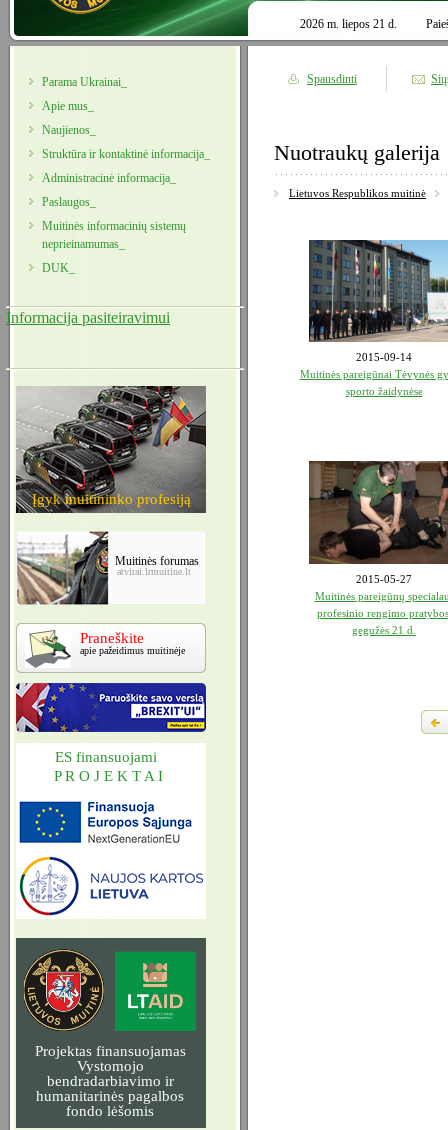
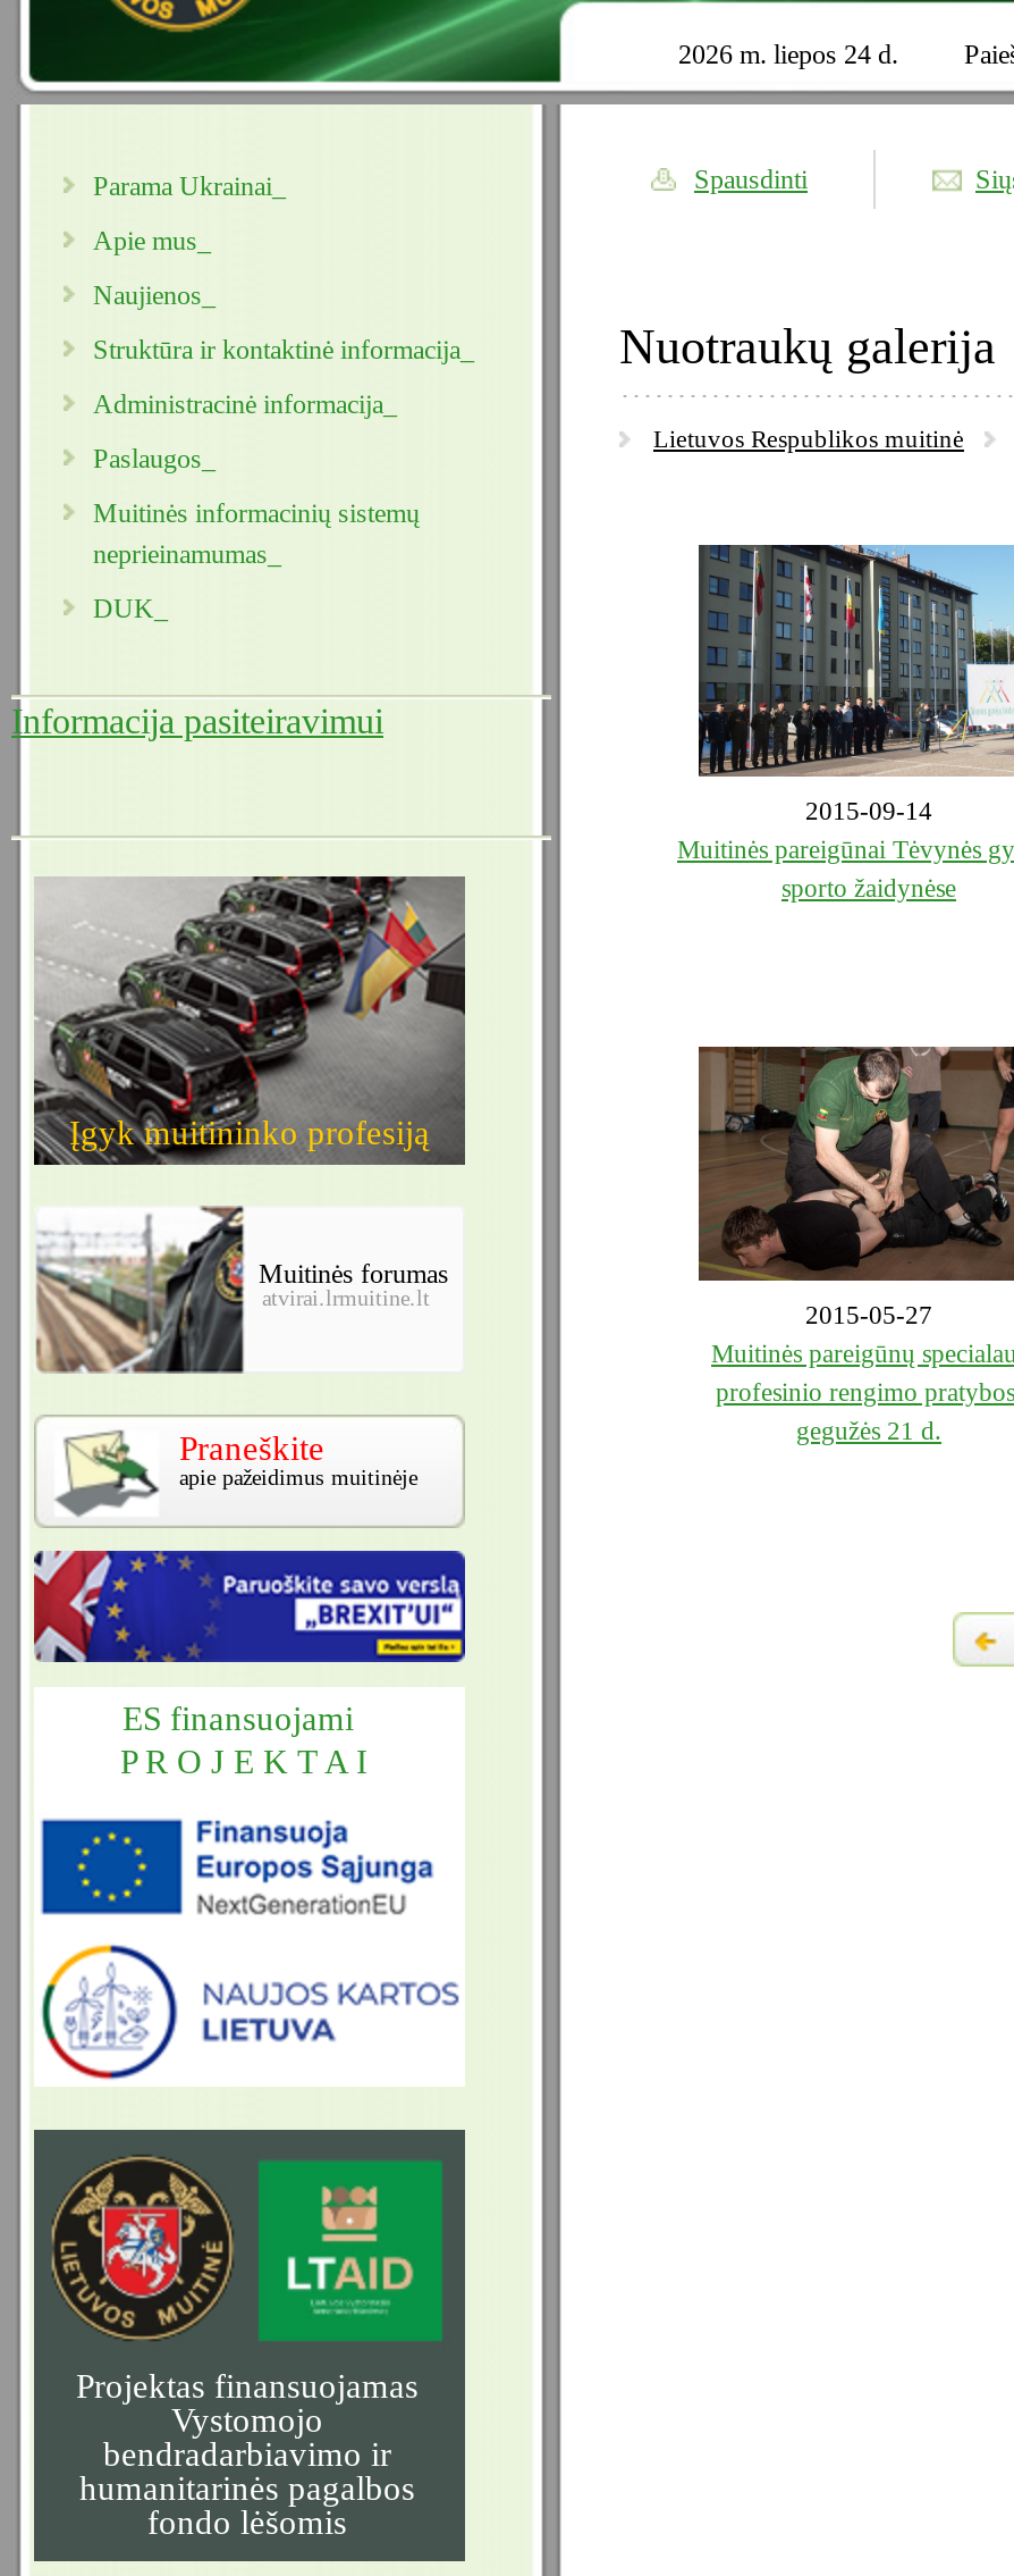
[300,17,397,31] 2026 m. liepos 21 d. -> [678,39,898,70] 2026 m. liepos 24 d.

